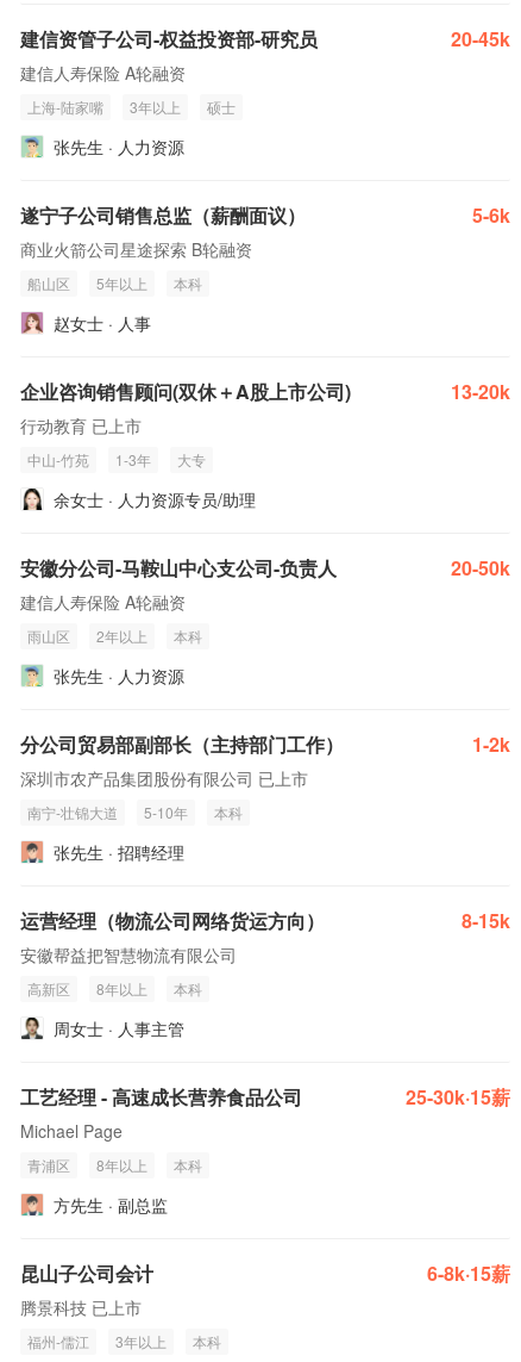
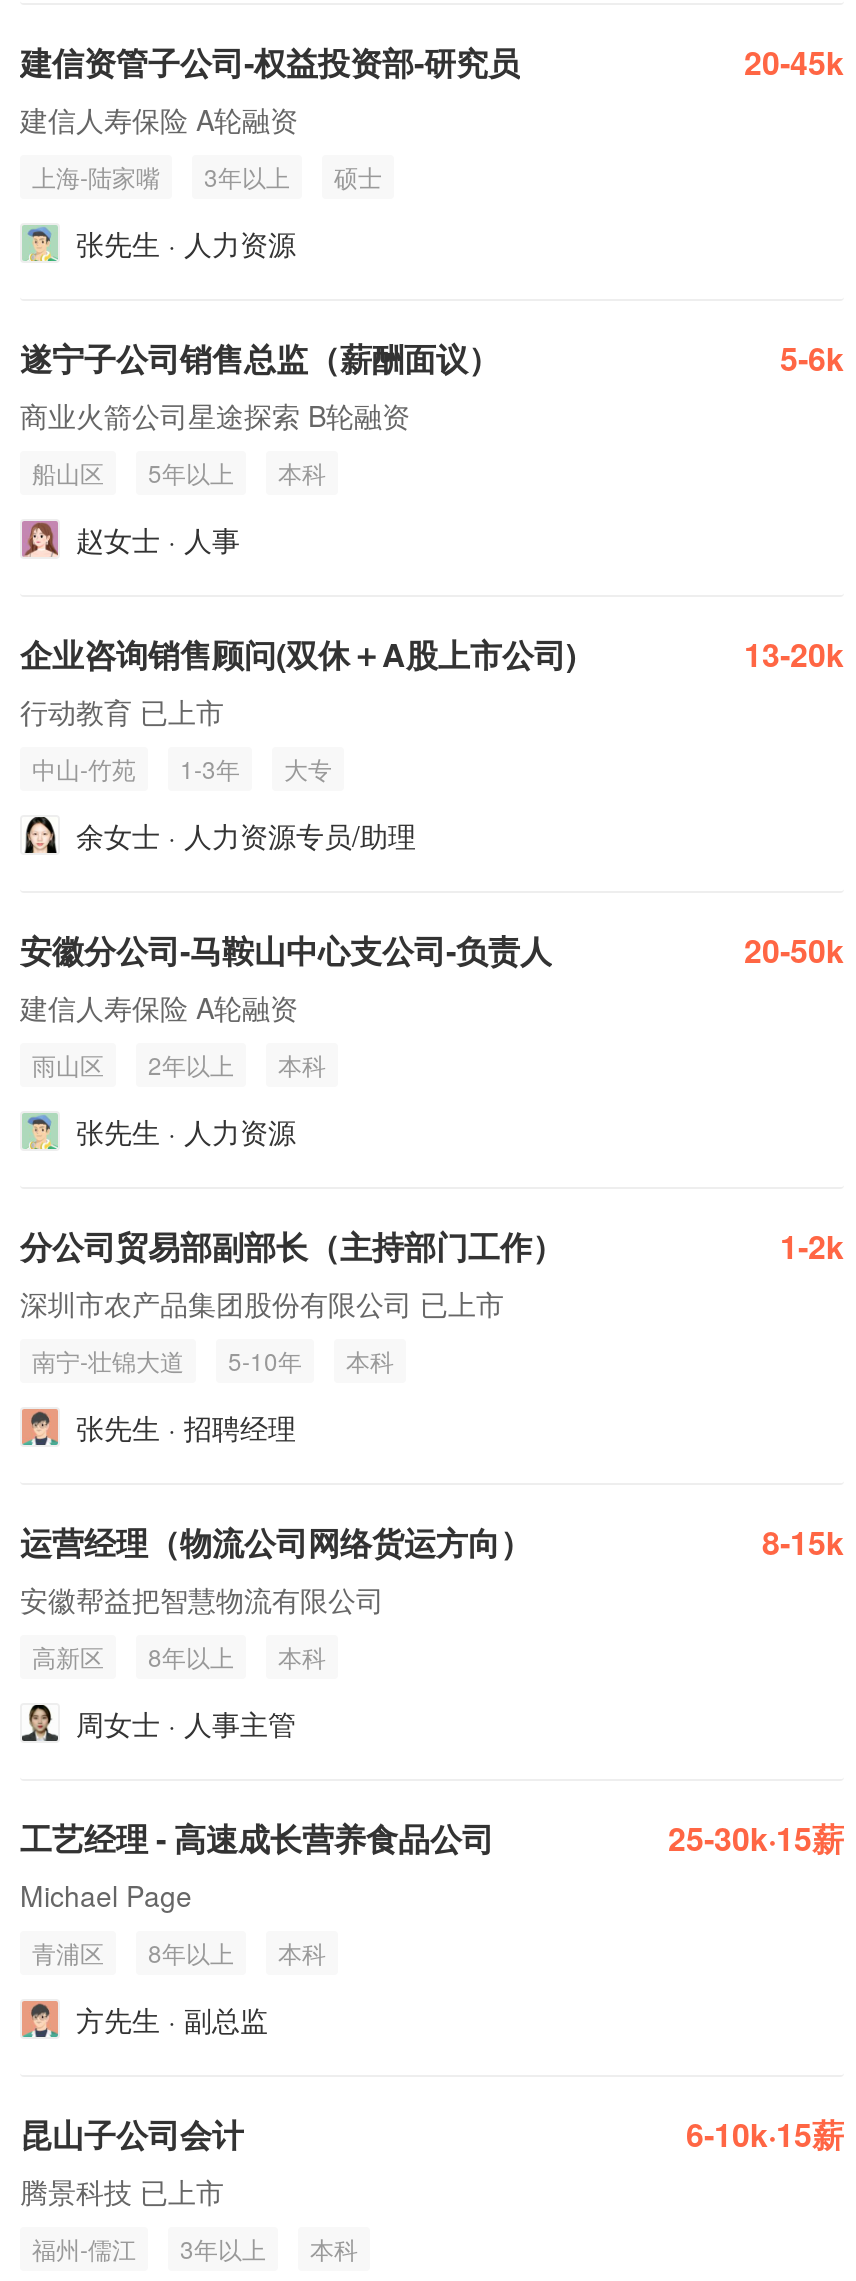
[427,1260,510,1287] 6-8k·15薪 -> [686,2111,844,2157] 6-10k·15薪

